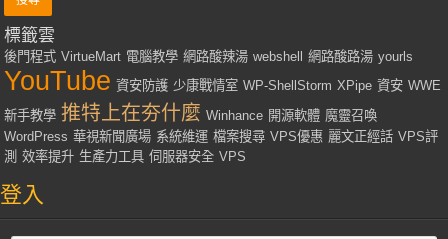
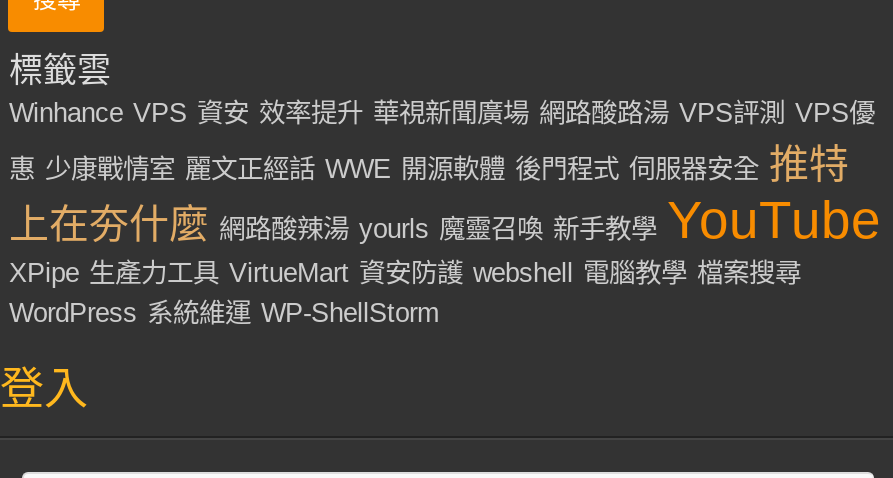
[4,49,441,164] 後門程式 VirtueMart 電腦教學 網路酸辣湯 webshell 網路酸路湯 yourls | YouTube 資安防護 少康戰情室 WP-ShellStorm XPipe 資安 WWE | 新手教學 推特上在夯什麼 Winhance 開源軟體 魔靈召喚 | WordPress 華視新聞廣場 系統維運 檔案搜尋 VPS優惠 麗文正經話 VPS評 | 測 效率提升 生產力工具 伺服器安全 VPS -> [9,99,881,329] Winhance VPS 資安 效率提升 華視新聞廣場 網路酸路湯 VPS評測 VPS優 | 惠 少康戰情室 麗文正經話 WWE 開源軟體 後門程式 伺服器安全 推特 | 上在夯什麼 網路酸辣湯 yourls 魔靈召喚 新手教學 YouTube | XPipe 生產力工具 VirtueMart 資安防護 webshell 電腦教學 檔案搜尋 | WordPress 系統維運 WP-ShellStorm

